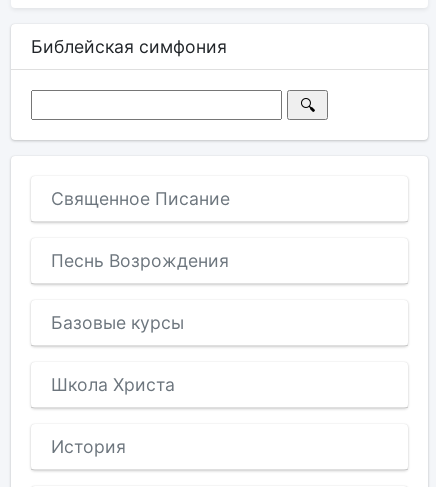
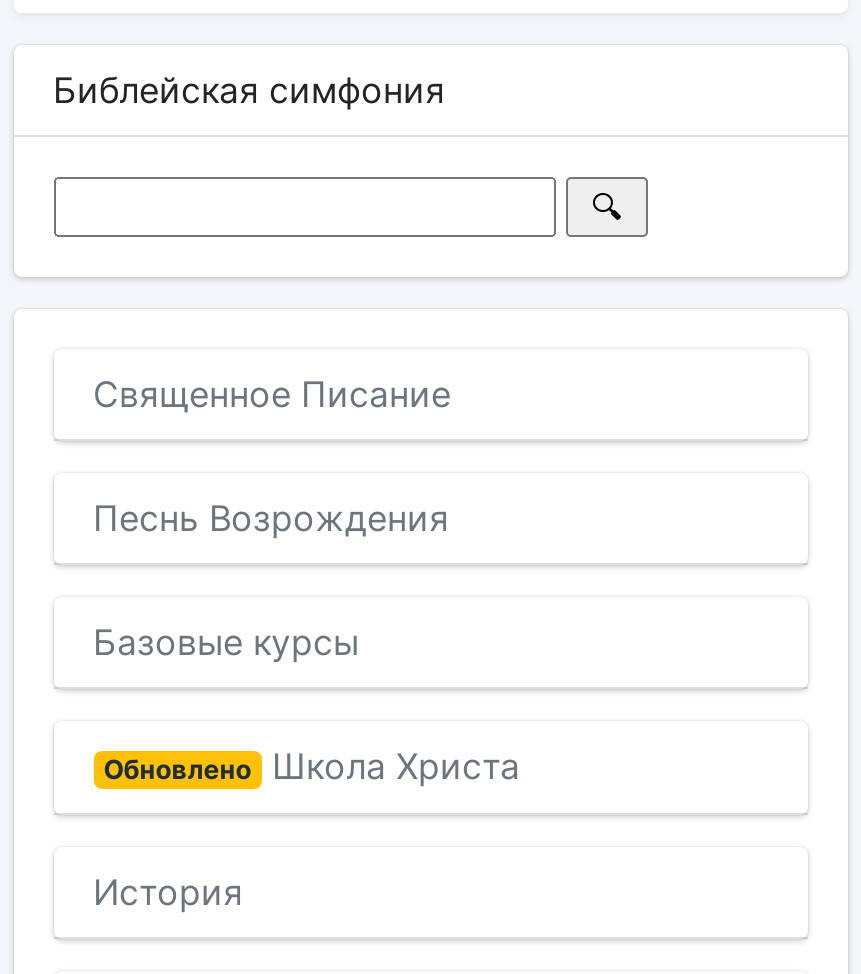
[50,374,174,395] Школа Христа -> [104,745,520,787] Обновлено Школа Христа

